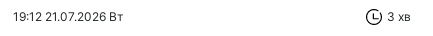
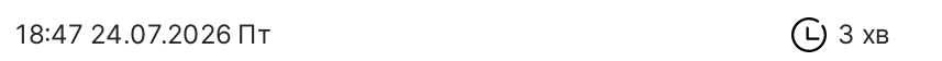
[13,9,123,24] 19:12 21.07.2026 Вт -> [15,17,270,50] 18:47 24.07.2026 Пт

